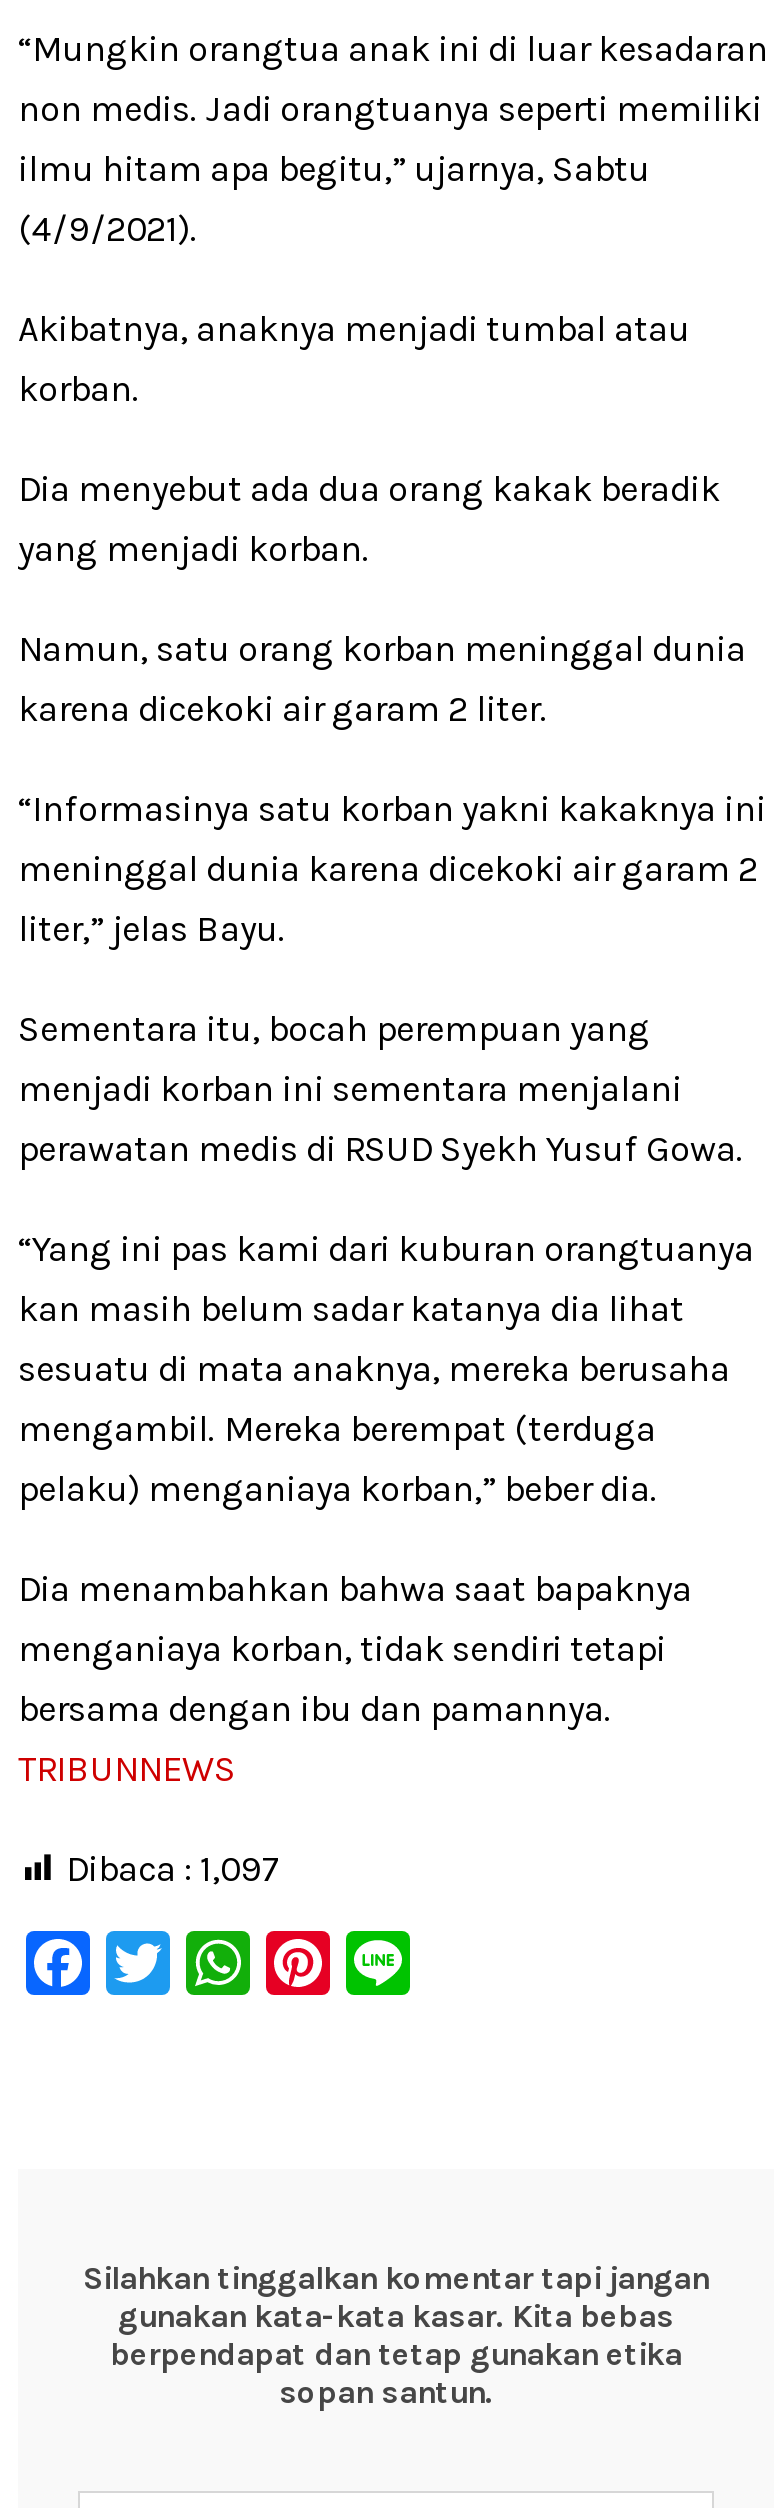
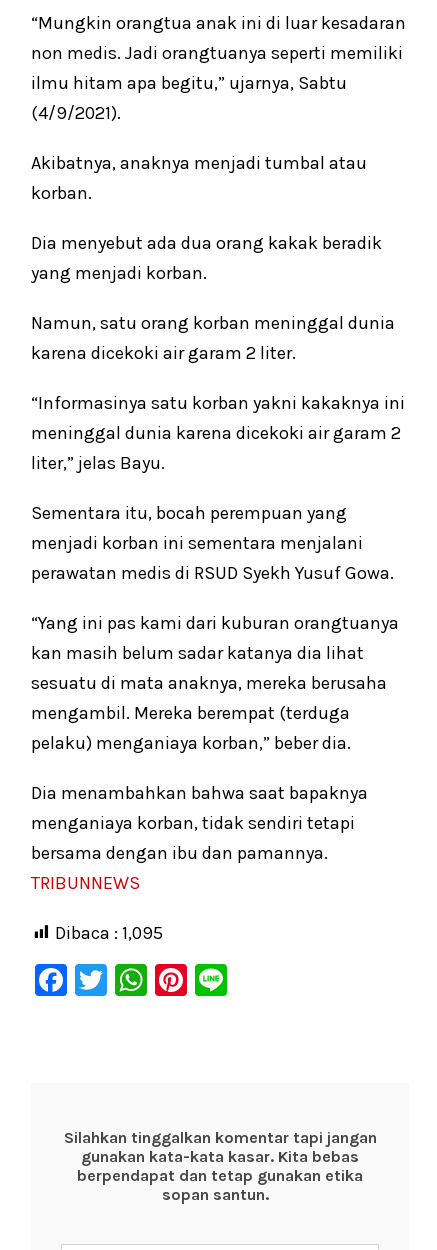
[66,1846,282,1890] Dibaca : 1,097 -> [55,921,163,943] Dibaca : 1,095

